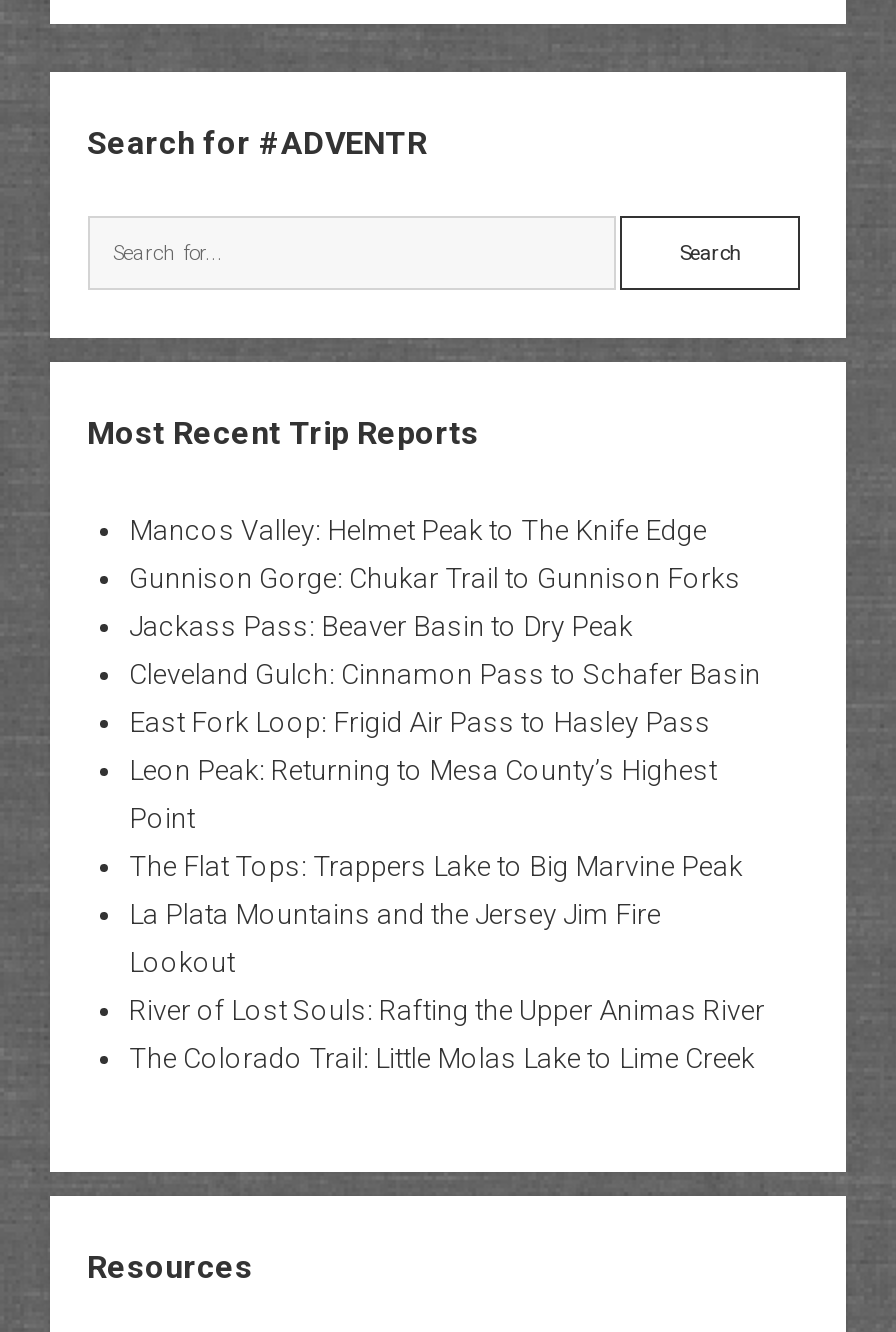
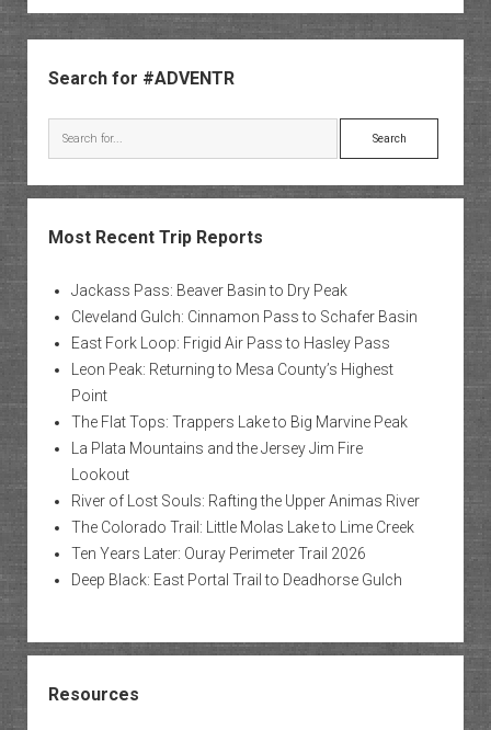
[129,514,741,594] Mancos Valley: Helmet Peak to The Knife Edge | Gunnison Gorge: Chukar Trail to Gunnison Forks -> none
moved [129,610,765,1074] -> [71,282,419,536]: Jackass Pass: Beaver Basin to Dry Peak | Cleveland Gulch: Cinnamon Pass to Schafer Basin | East Fork Loop: Frigid Air Pass to Hasley Pass | ... | River of Lost Souls: Rafting the Upper Animas River | The Colorado Trail: Little Molas Lake to Lime Creek
none -> [71,545,402,589] Ten Years Later: Ouray Perimeter Trail 2026 | Deep Black: East Portal Trail to Deadhorse Gulch

